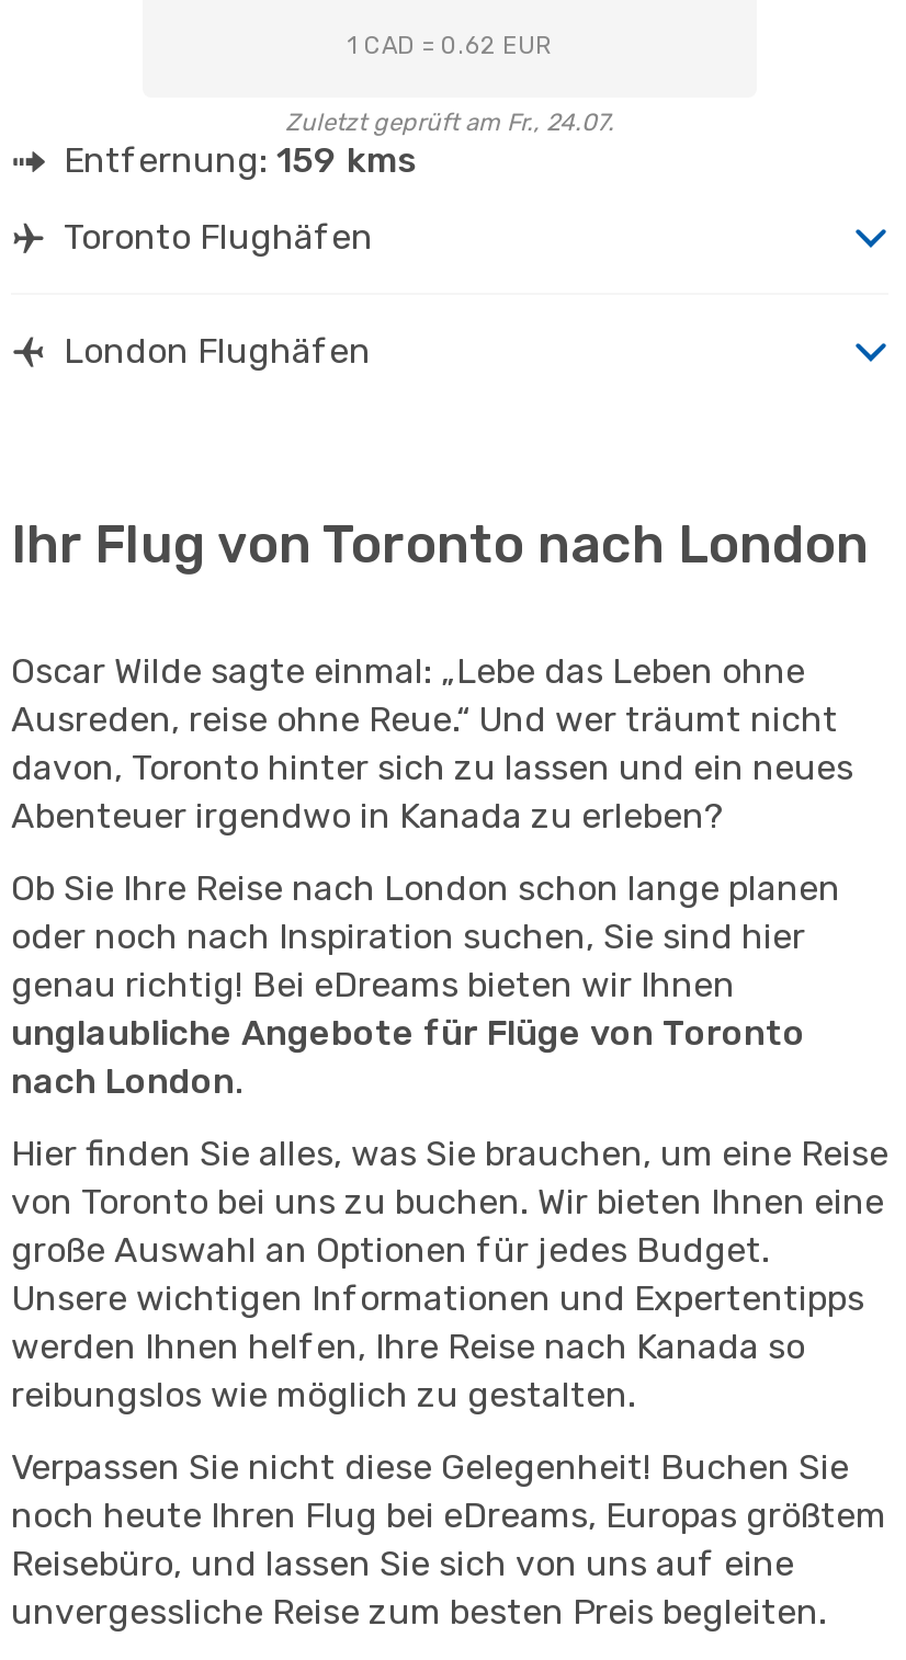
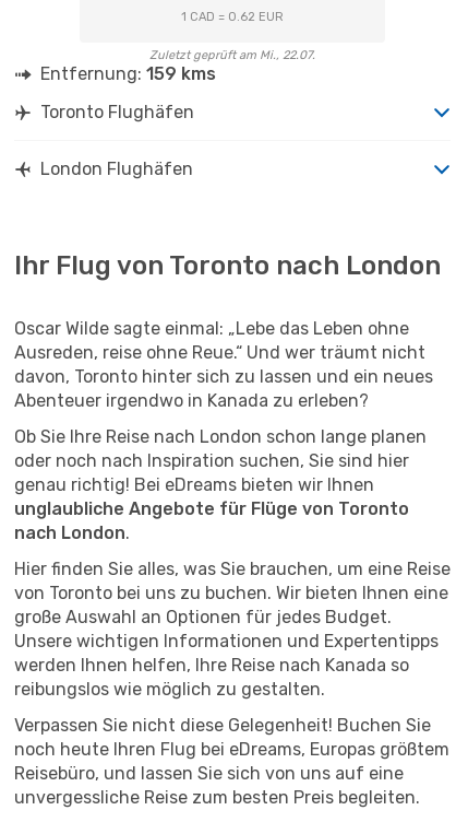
[285,108,614,137] Zuletzt geprüft am Fr., 24.07. -> [149,48,315,62] Zuletzt geprüft am Mi., 22.07.

